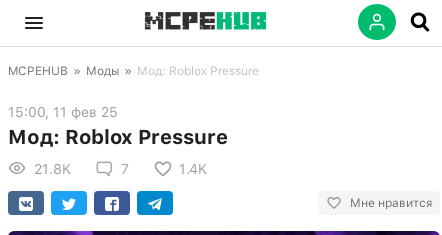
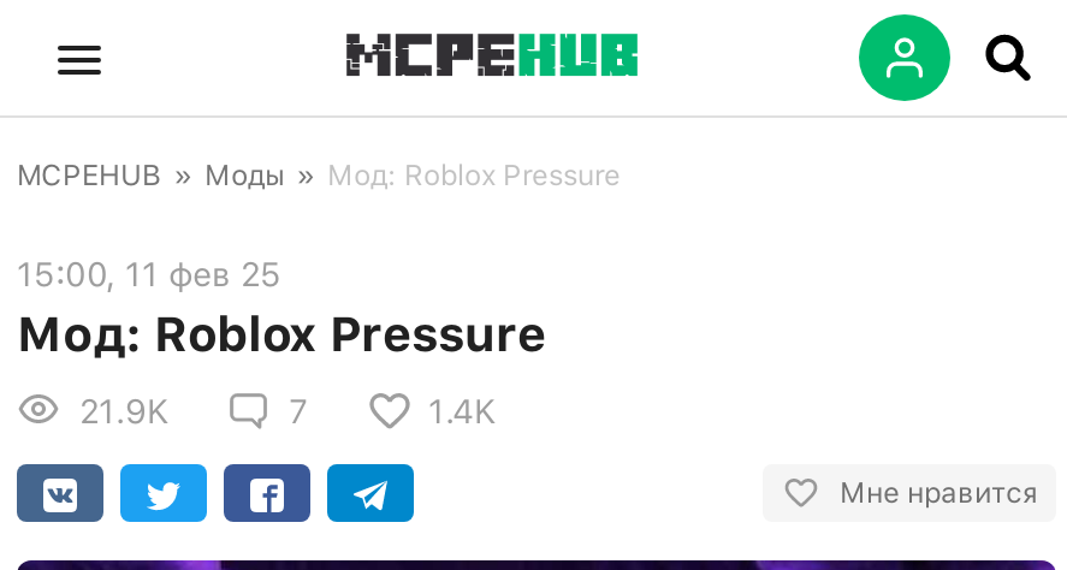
[34,161,71,177] 21.8K -> [79,392,168,431] 21.9K

